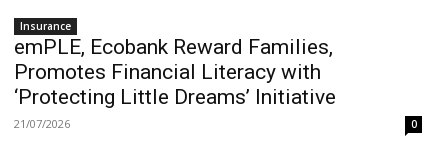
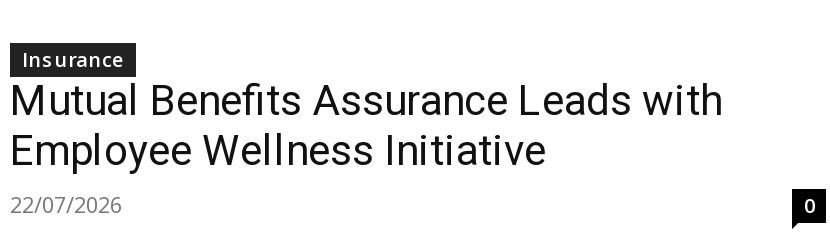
[14,35,336,131] emPLE, Ecobank Reward Families, | Promotes Financial Literacy with | ‘Protecting Little Dreams’ Initiative | 21/07/2026 -> [10,78,722,220] Mutual Benefits Assurance Leads with | Employee Wellness Initiative | 22/07/2026

